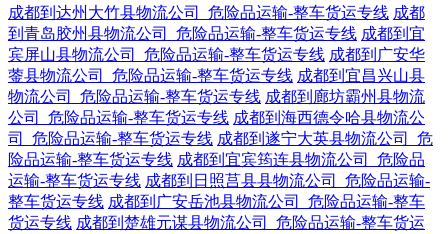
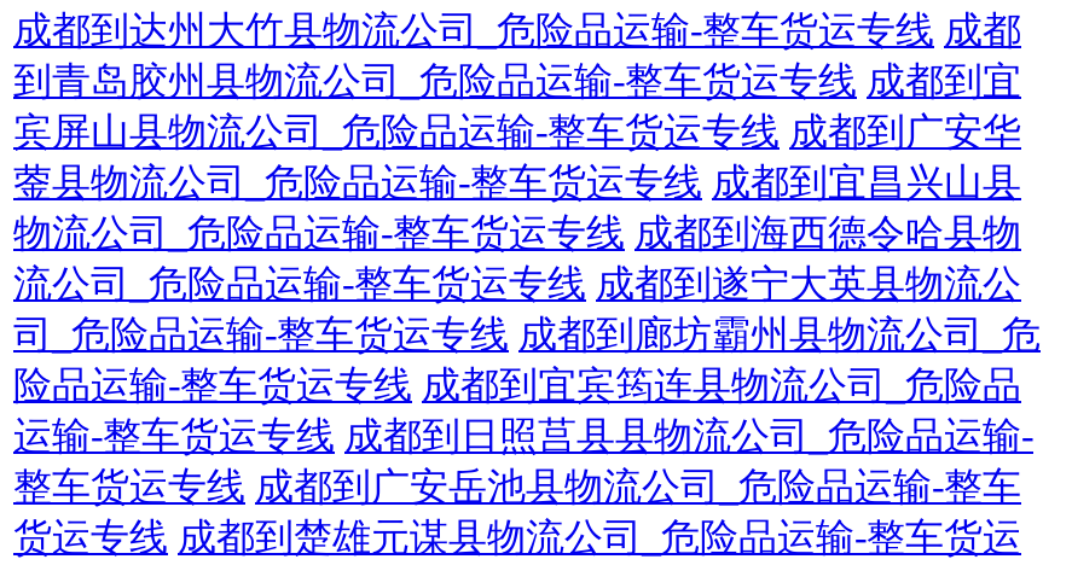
[8,87,425,104] 物流公司_危险品运输-整车货运专线 成都到廊坊霸州县物流 -> [13,211,1021,252] 物流公司_危险品运输-整车货运专线 成都到海西德令哈县物
[8,108,425,125] 公司_危险品运输-整车货运专线 成都到海西德令哈县物流公 -> [13,262,1021,303] 流公司_危险品运输-整车货运专线 成都到遂宁大英县物流公
[8,129,433,146] 司_危险品运输-整车货运专线 成都到遂宁大英县物流公司_危 -> [13,313,1041,354] 司_危险品运输-整车货运专线 成都到廊坊霸州县物流公司_危

